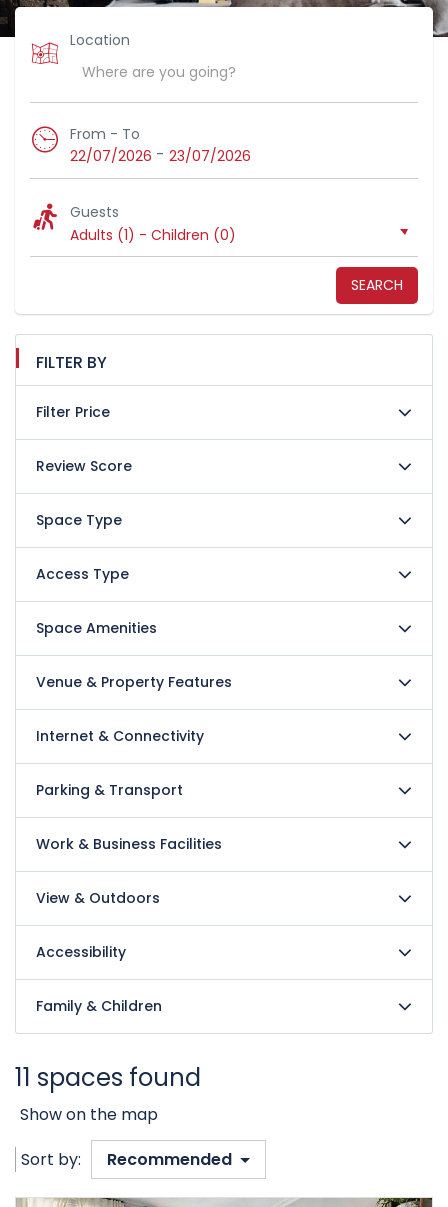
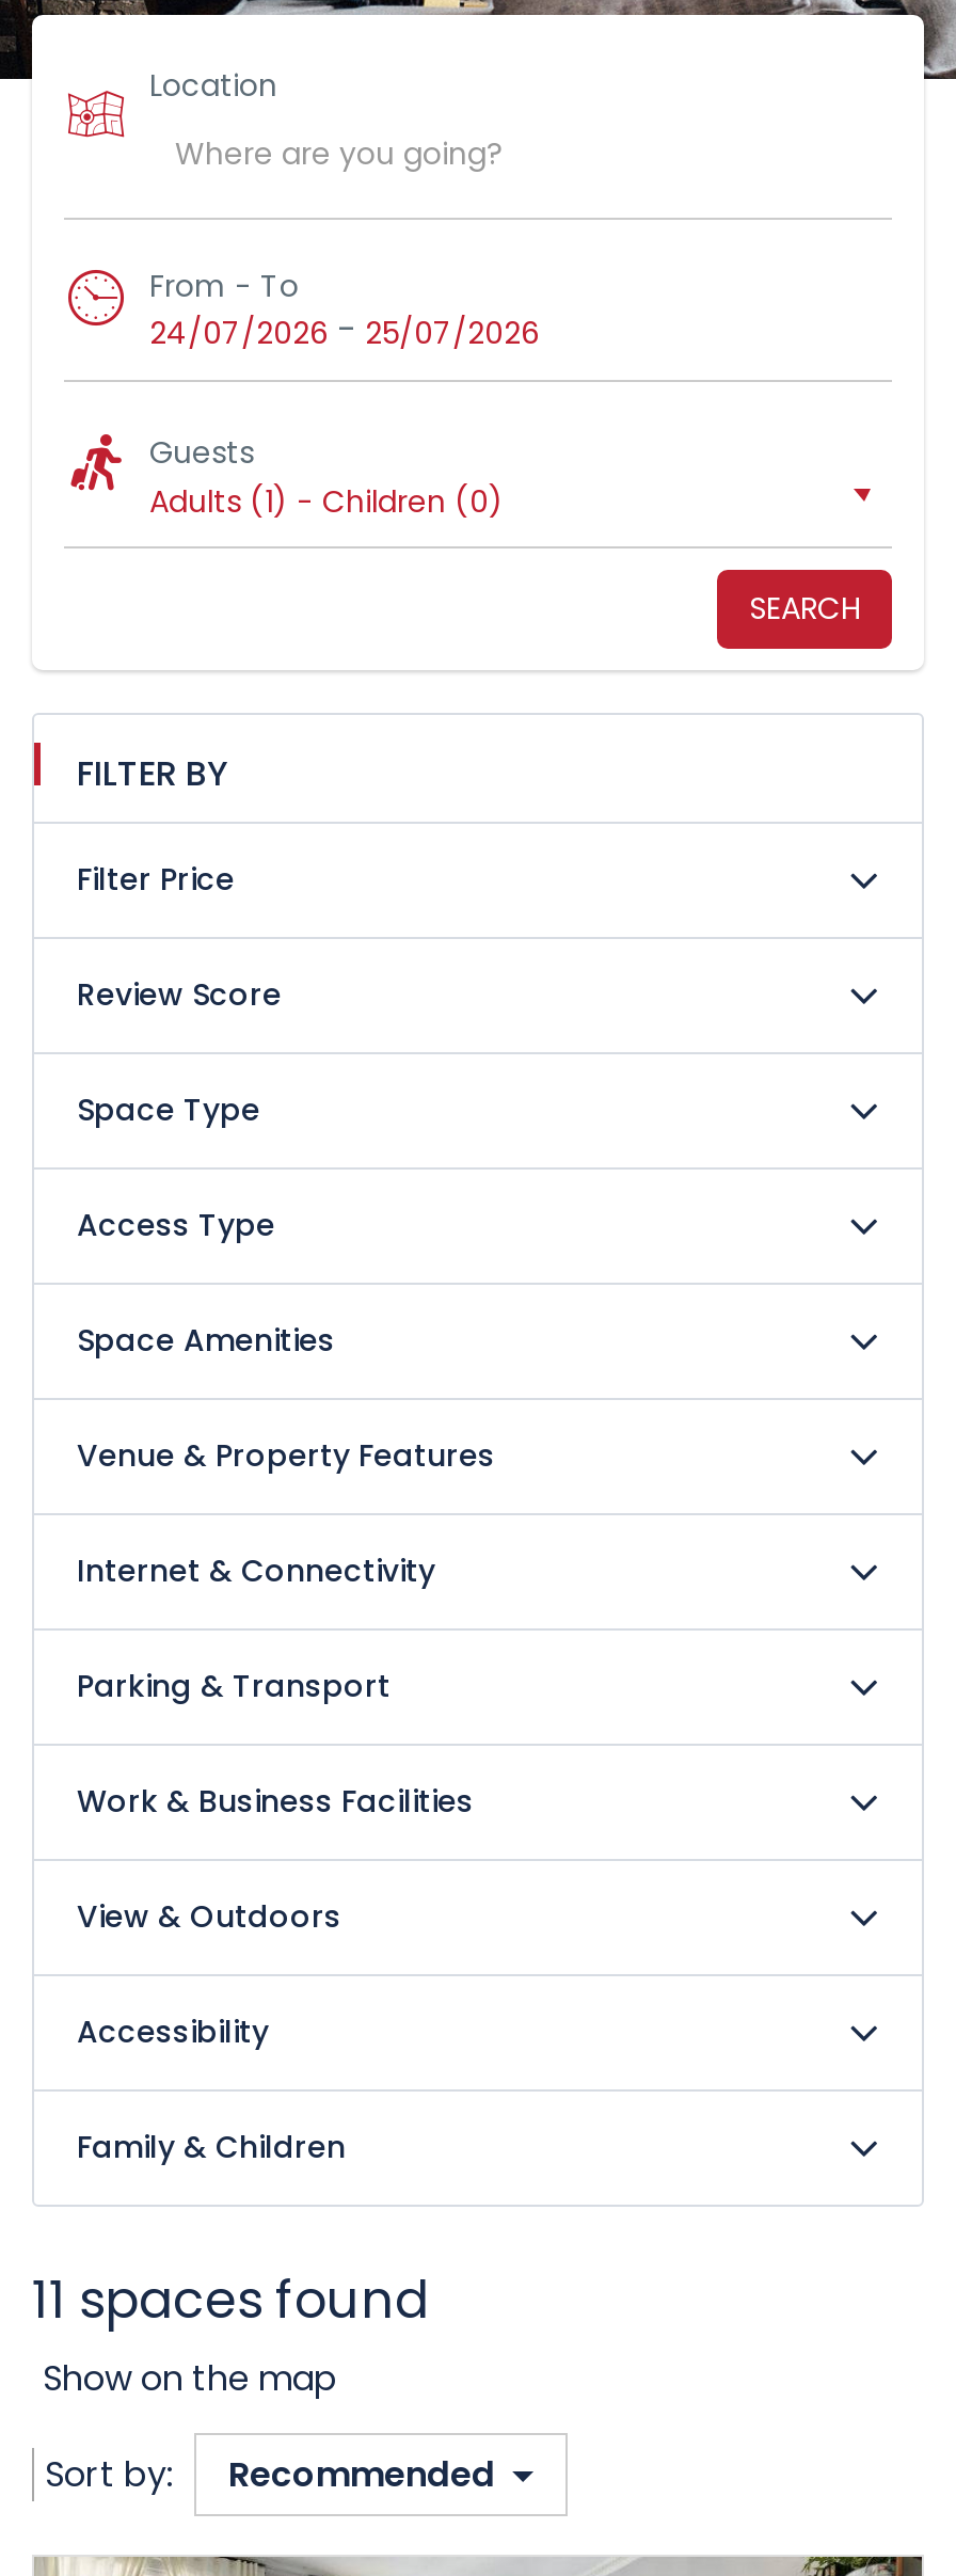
[70,143,251,166] 22/07/2026 - 23/07/2026 -> [149,305,540,354] 24/07/2026 - 25/07/2026

